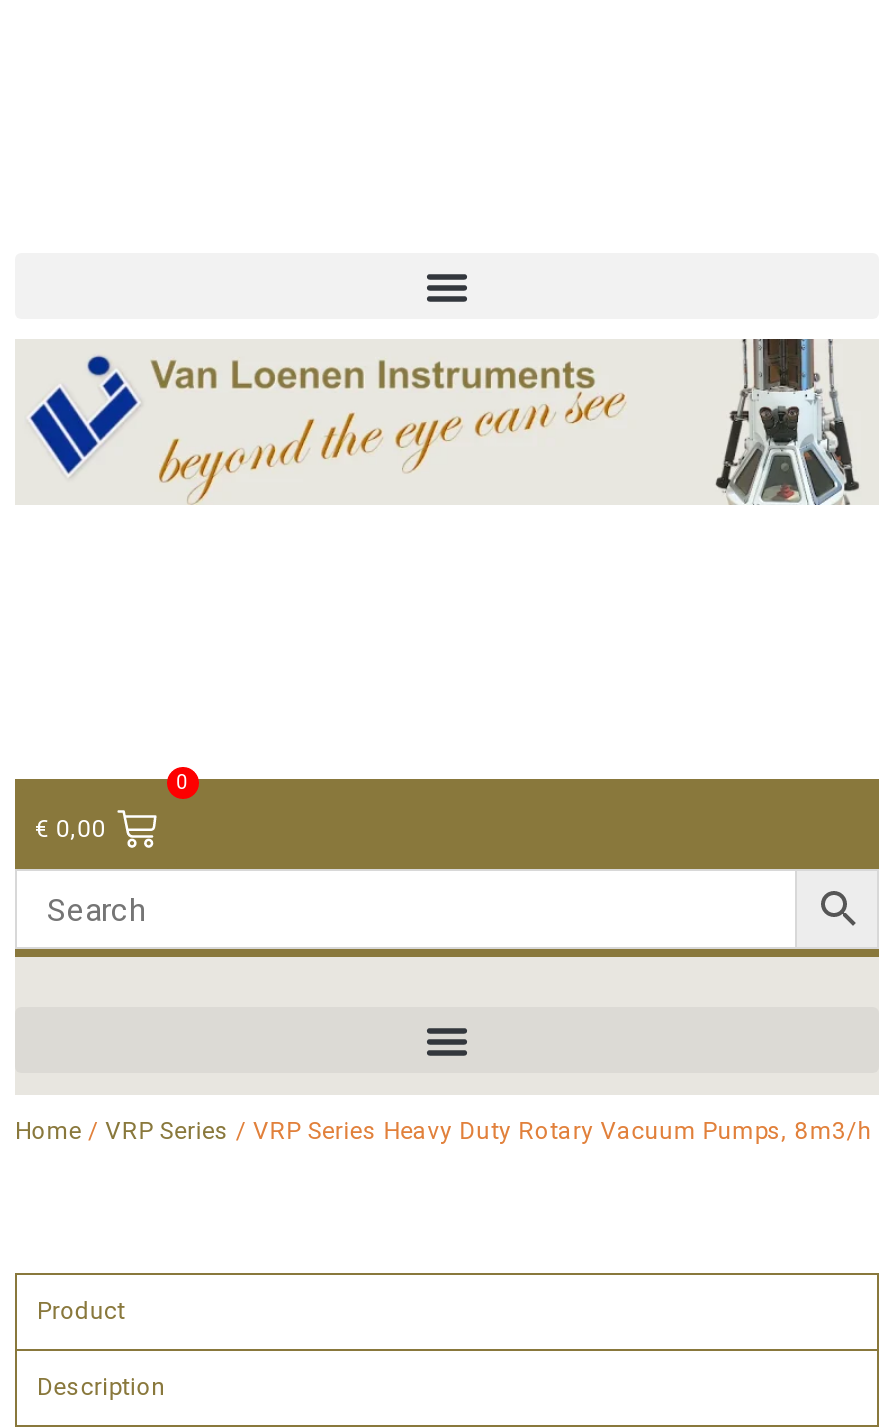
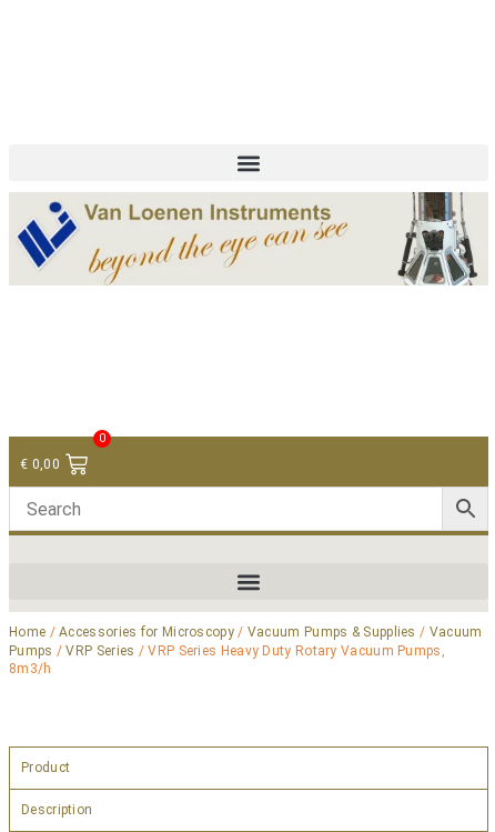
[15,1117,872,1145] Home / VRP Series / VRP Series Heavy Duty Rotary Vacuum Pumps, 8m3/h -> [9,624,482,676] Home / Accessories for Microscopy / Vacuum Pumps & Supplies / Vacuum | Pumps / VRP Series / VRP Series Heavy Duty Rotary Vacuum Pumps, | 8m3/h

